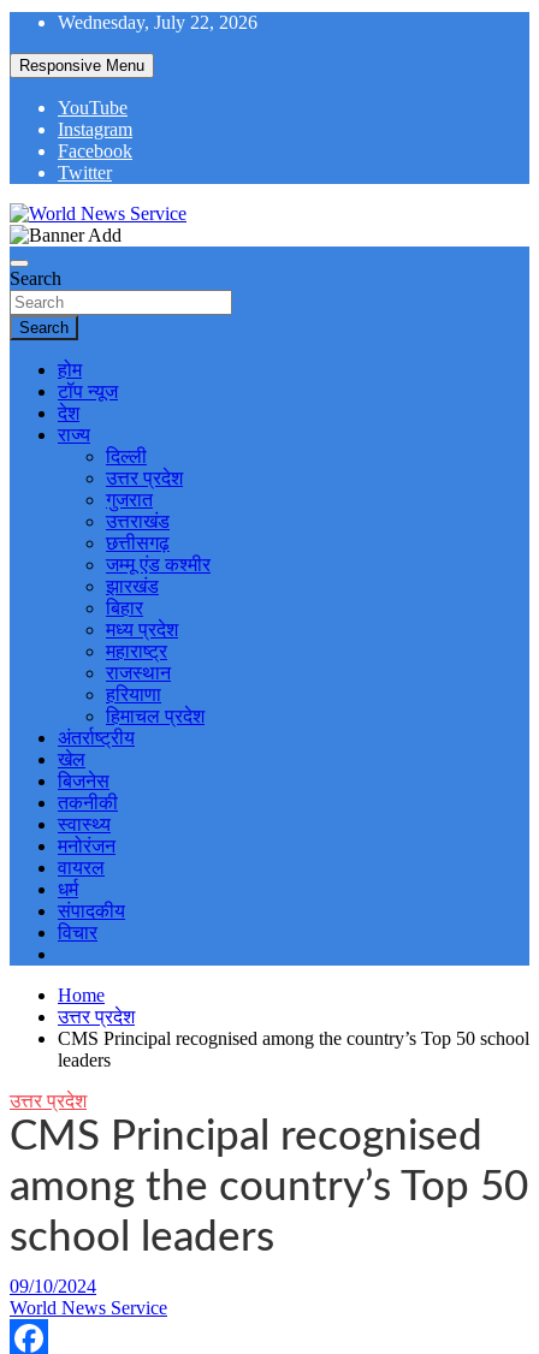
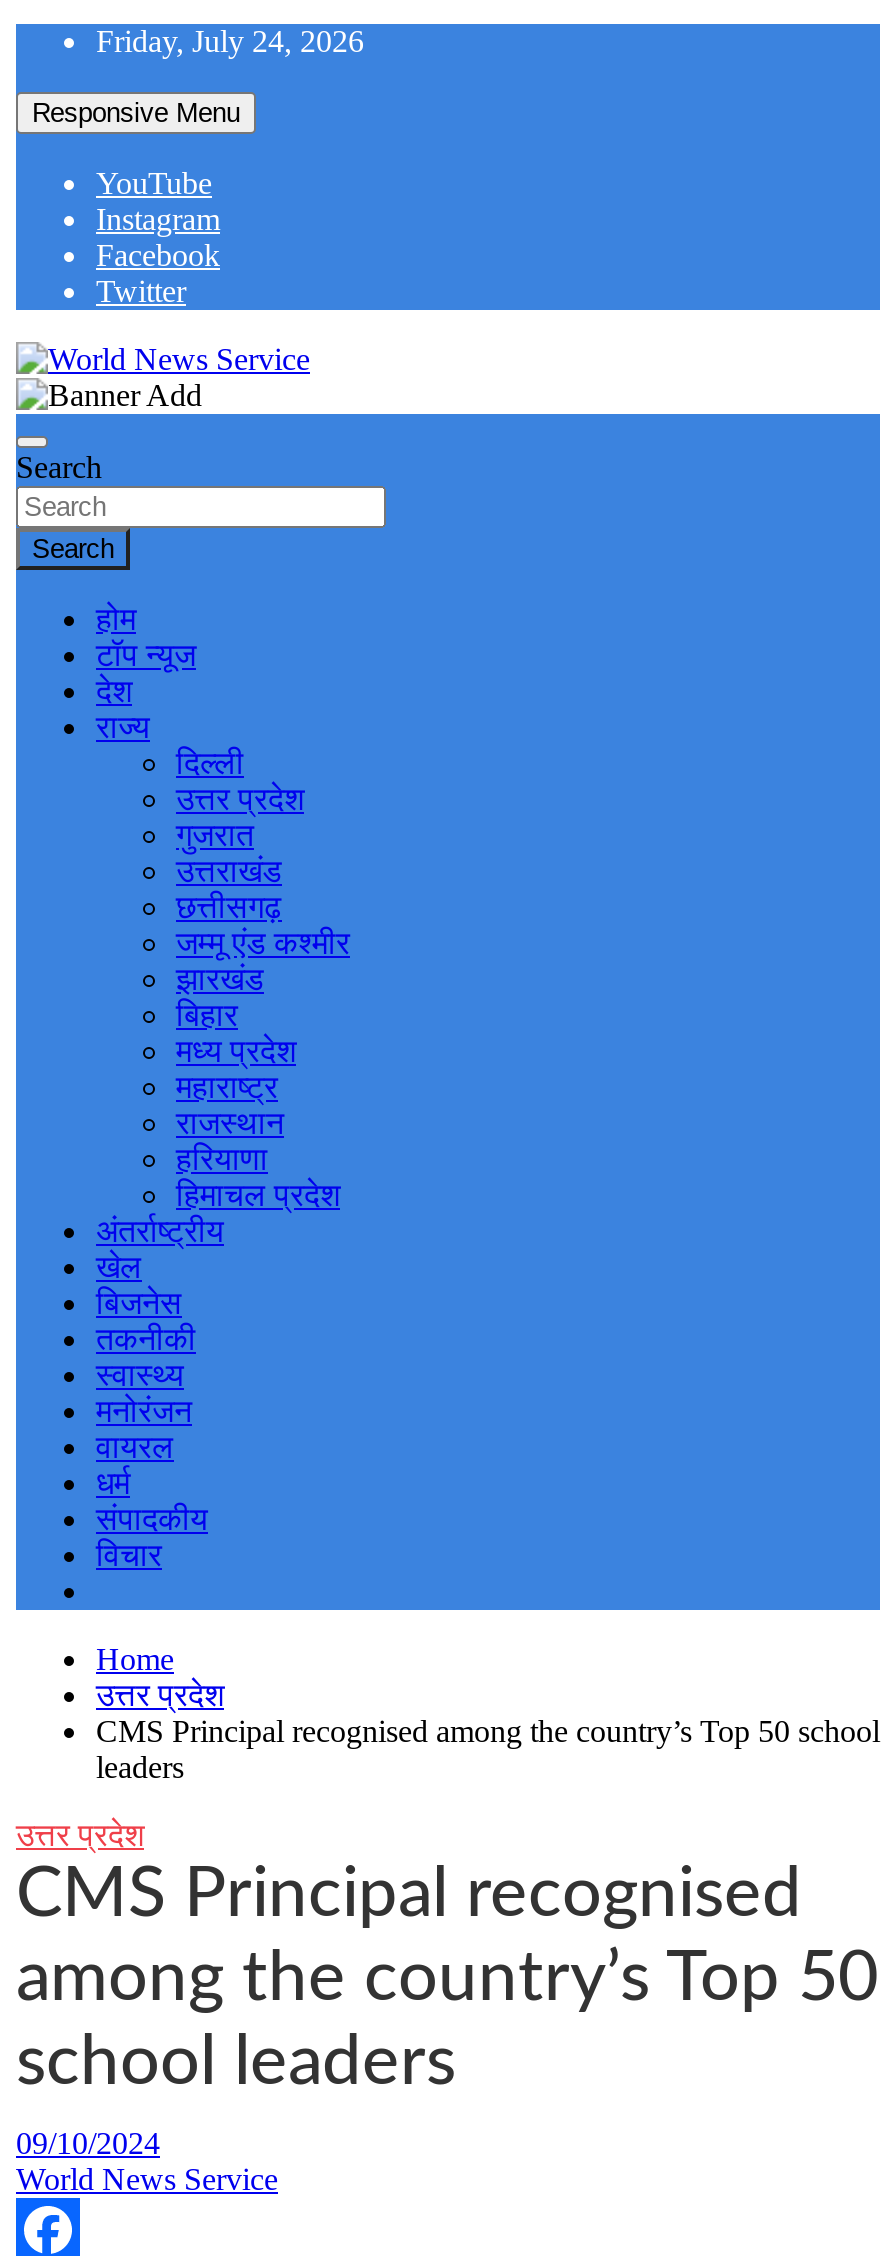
[58,12,257,32] Wednesday, July 22, 2026 -> [96,24,364,58] Friday, July 24, 2026

